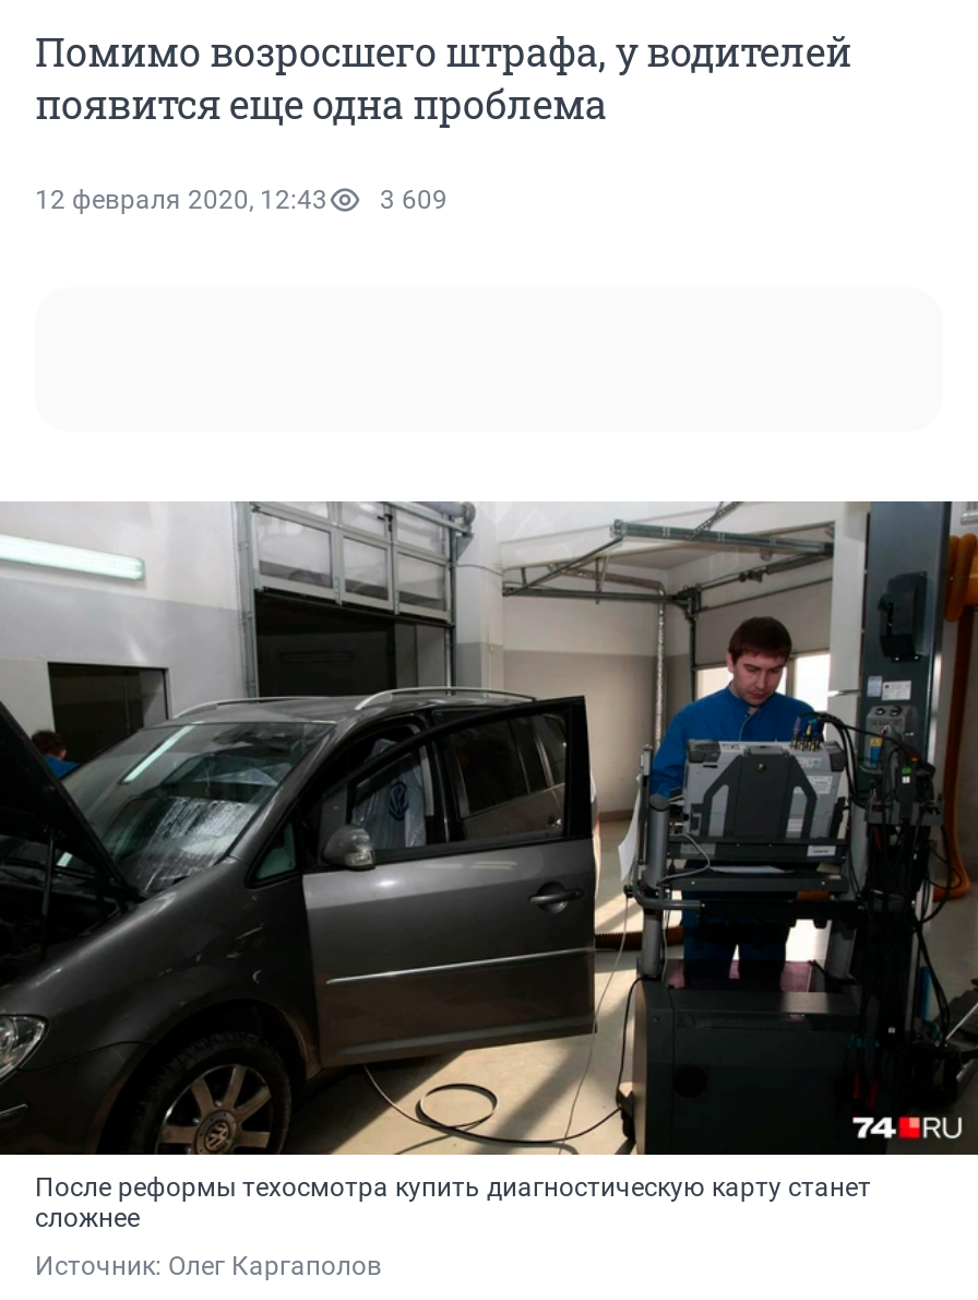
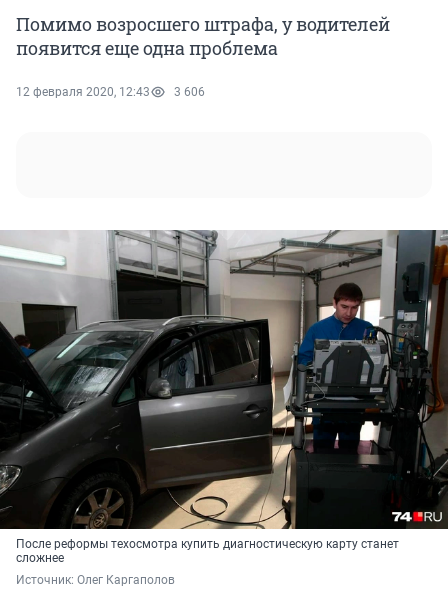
[35,185,448,215] 12 февраля 2020, 12:43 3 609 -> [16,85,205,99] 12 февраля 2020, 12:43 3 606

